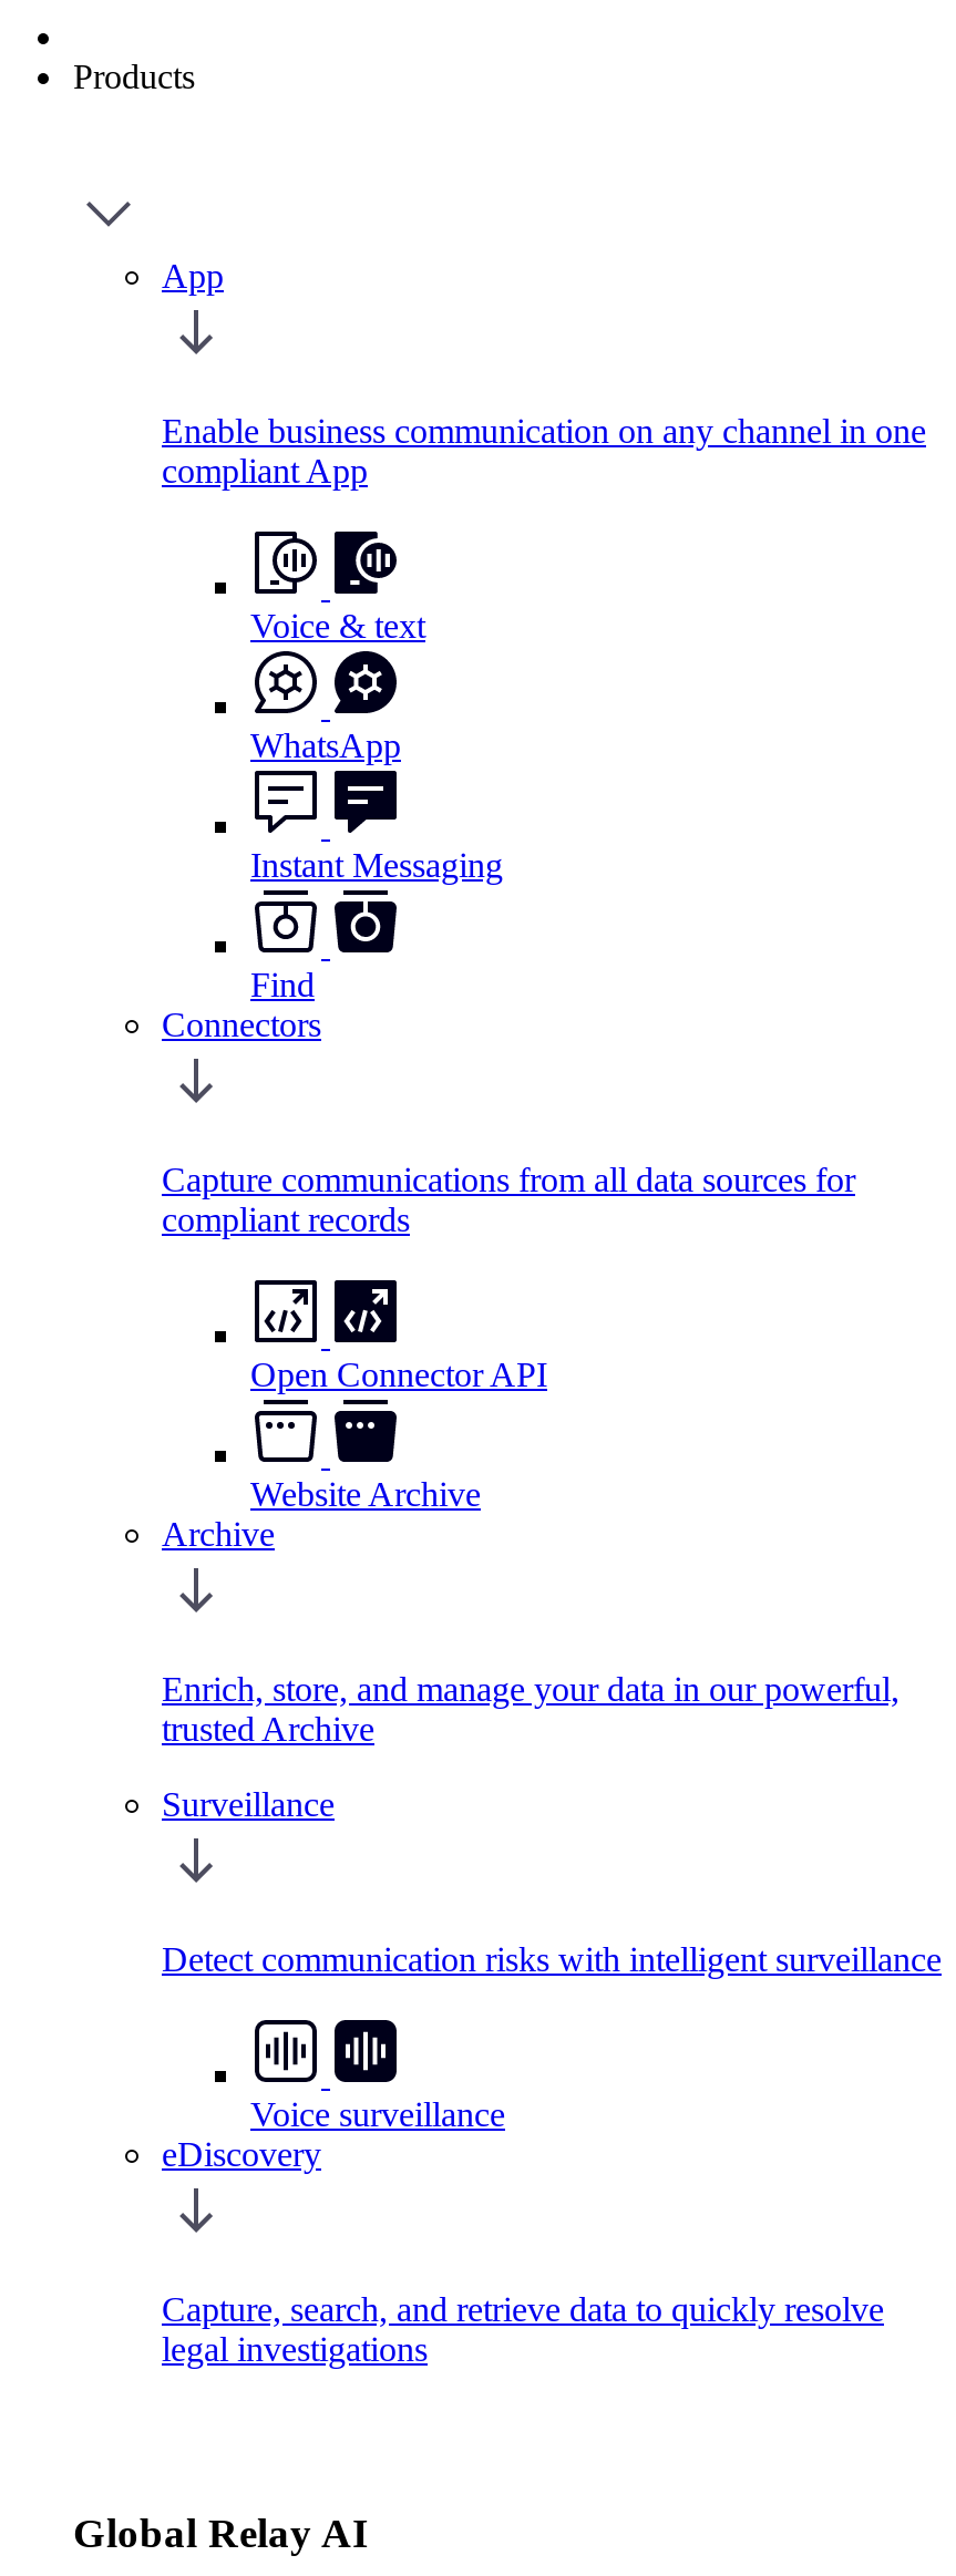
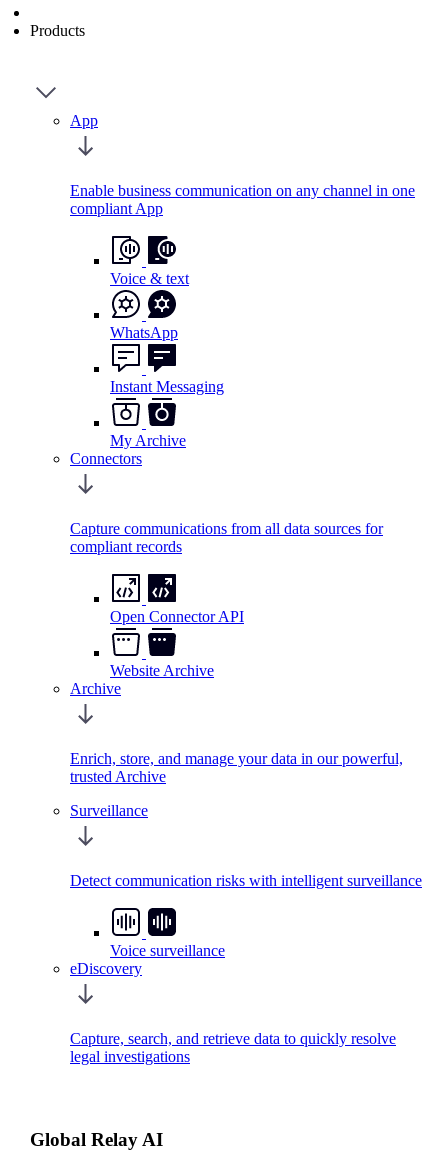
[250,966,315,1003] Find -> [110,432,186,449] My Archive

